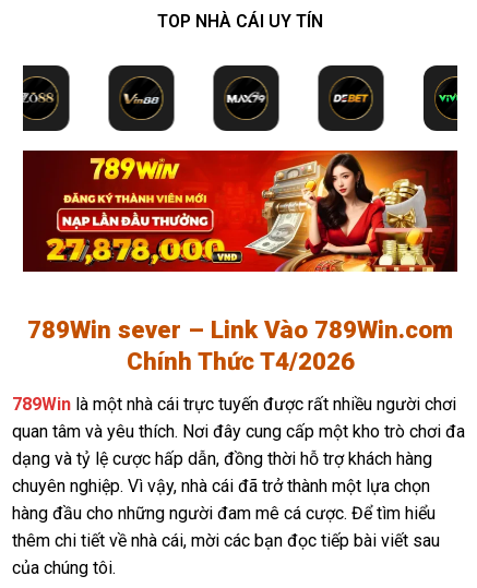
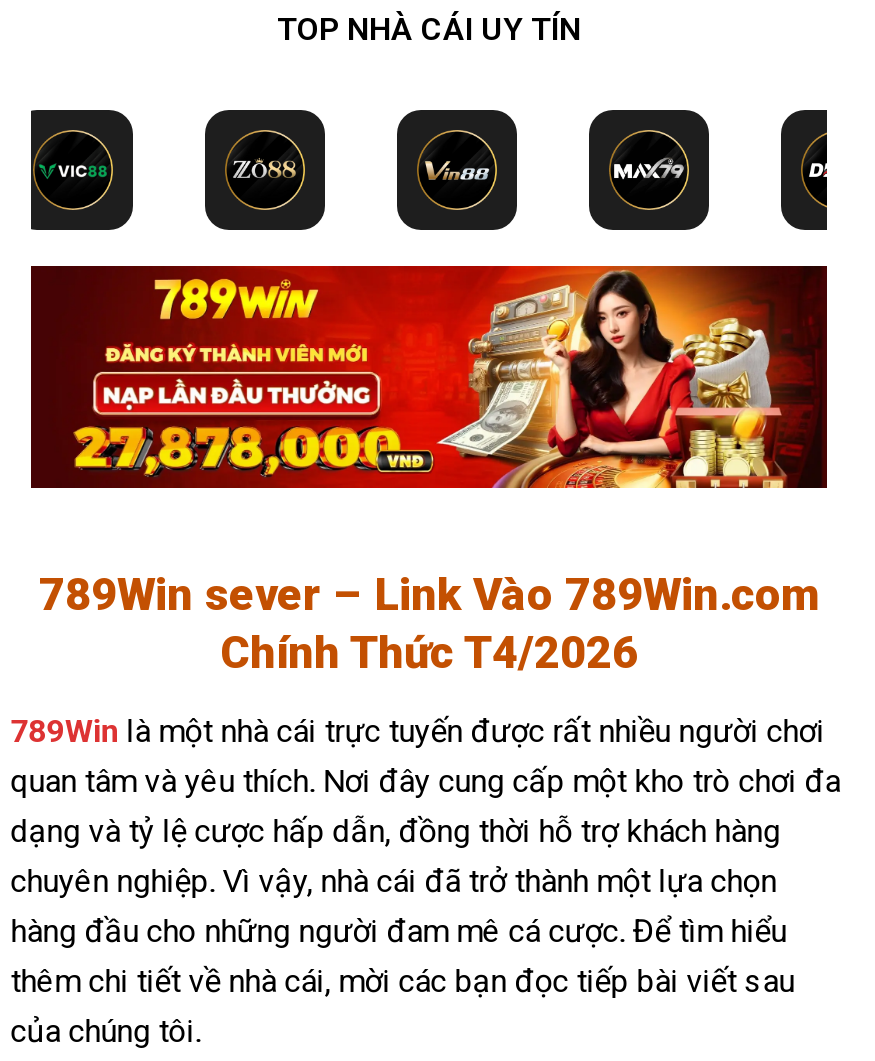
[23,65,79,131] [image] -> [31,108,135,232] [image]
[107,64,183,132] [image] -> [187,108,327,232] [image]
[212,64,288,132] [image] -> [379,108,519,232] [image]
[317,64,393,132] [image] -> [571,108,711,232] [image]
[422,64,458,132] [image] -> [765,110,829,230] [image]

